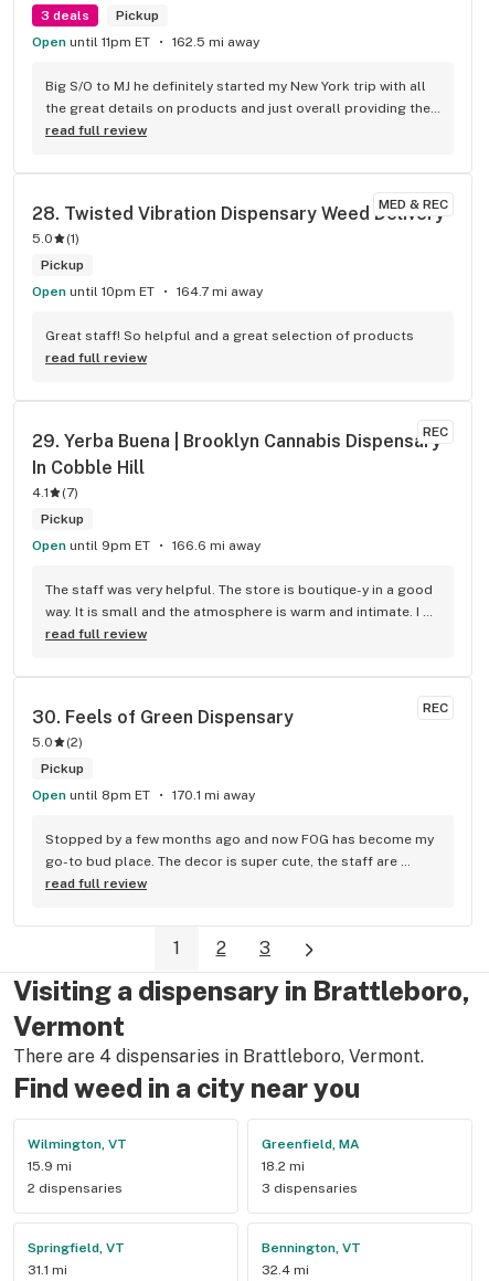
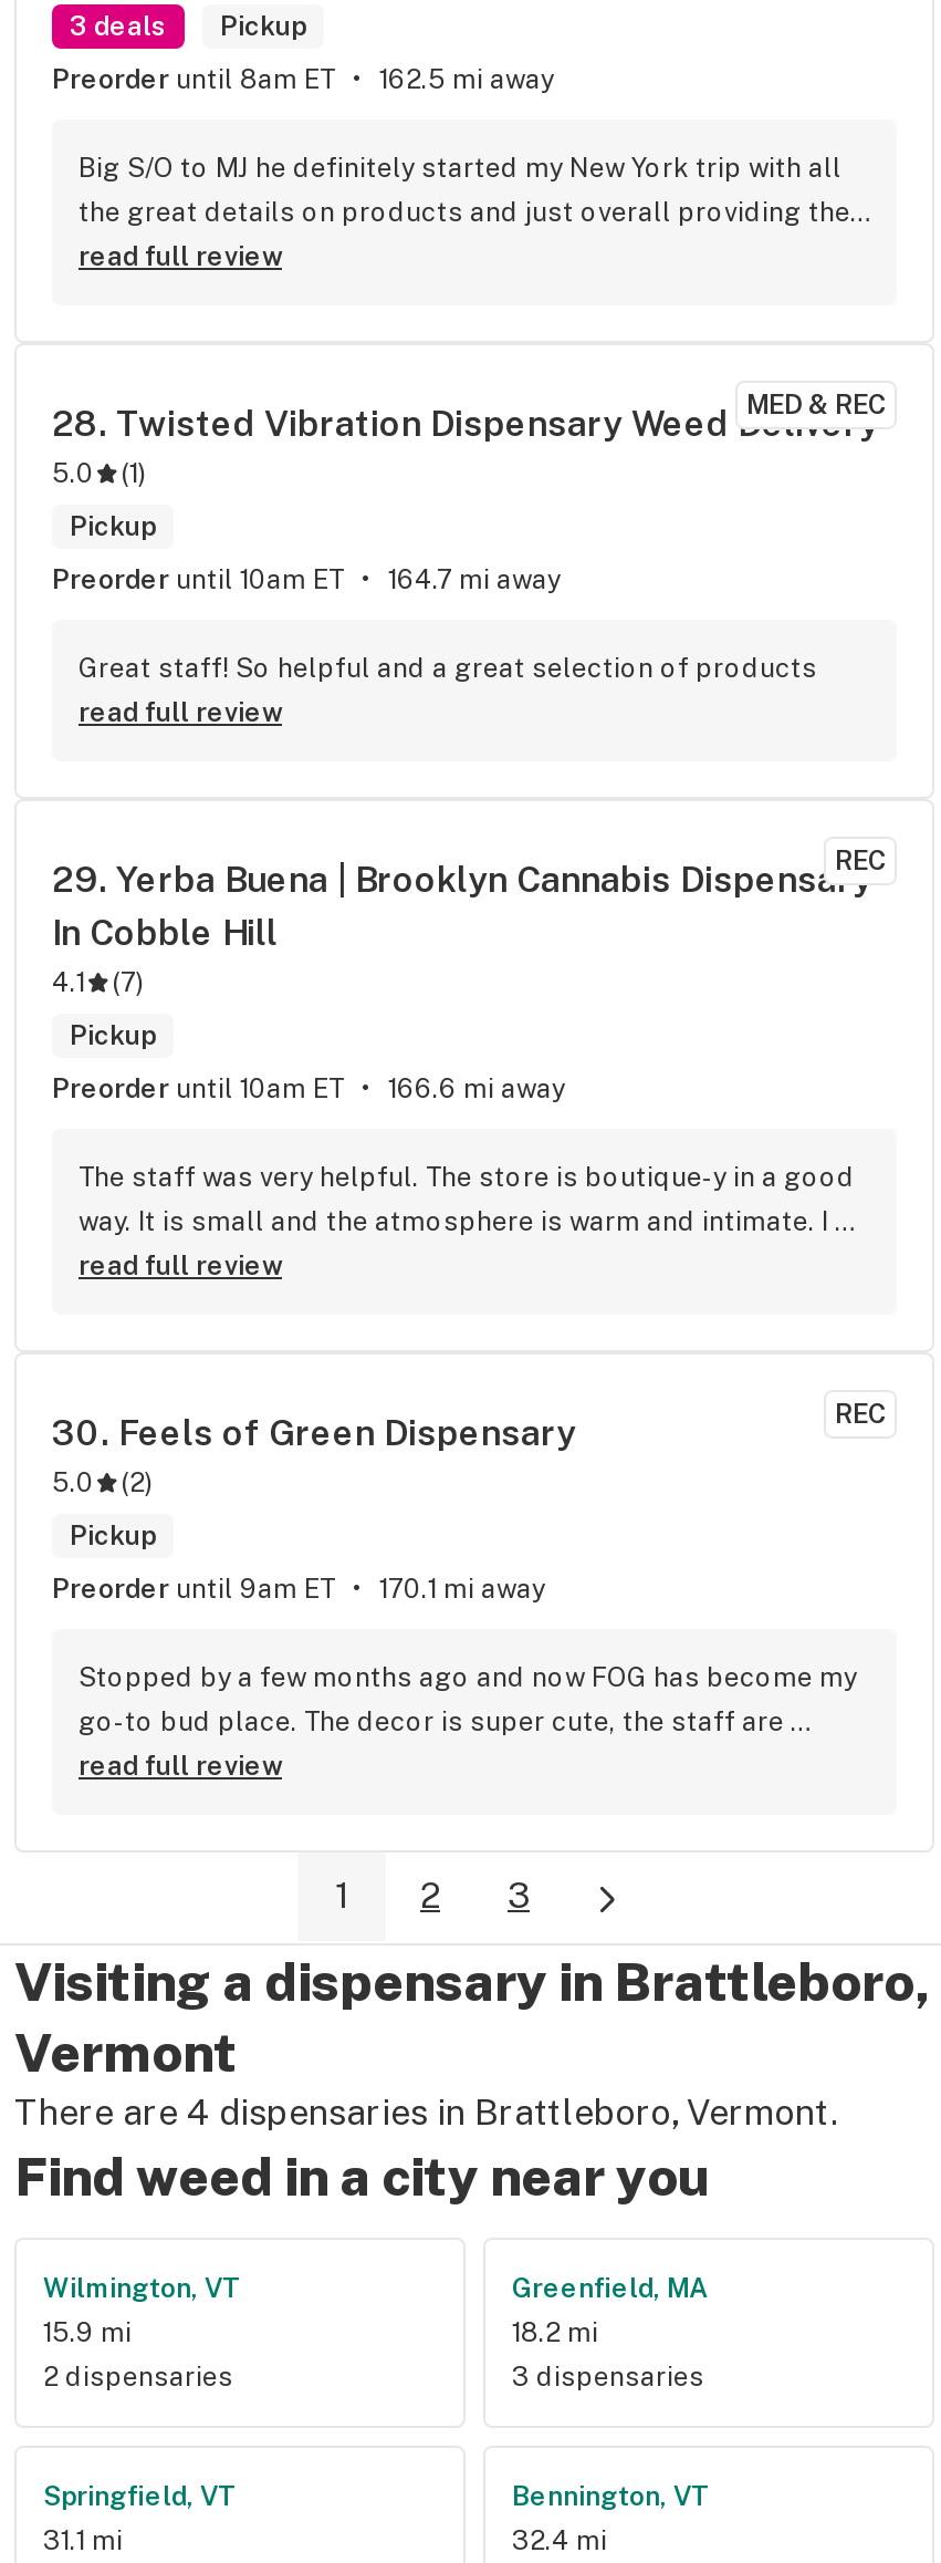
[42,34,150,50] Open until 11pm ET -> [70,64,335,95] Preorder until 8am ET
[42,284,155,299] Open until 10pm ET -> [70,564,344,595] Preorder until 10am ET
[42,538,150,553] Open until 9pm ET -> [70,1073,344,1104] Preorder until 10am ET
[42,787,150,803] Open until 8pm ET -> [70,1574,335,1605] Preorder until 9am ET

